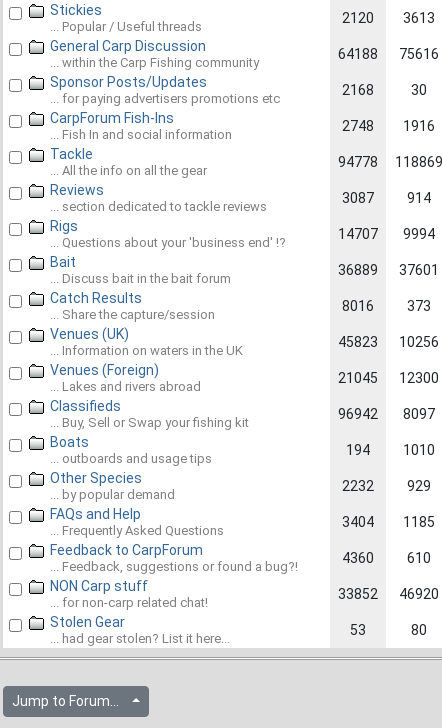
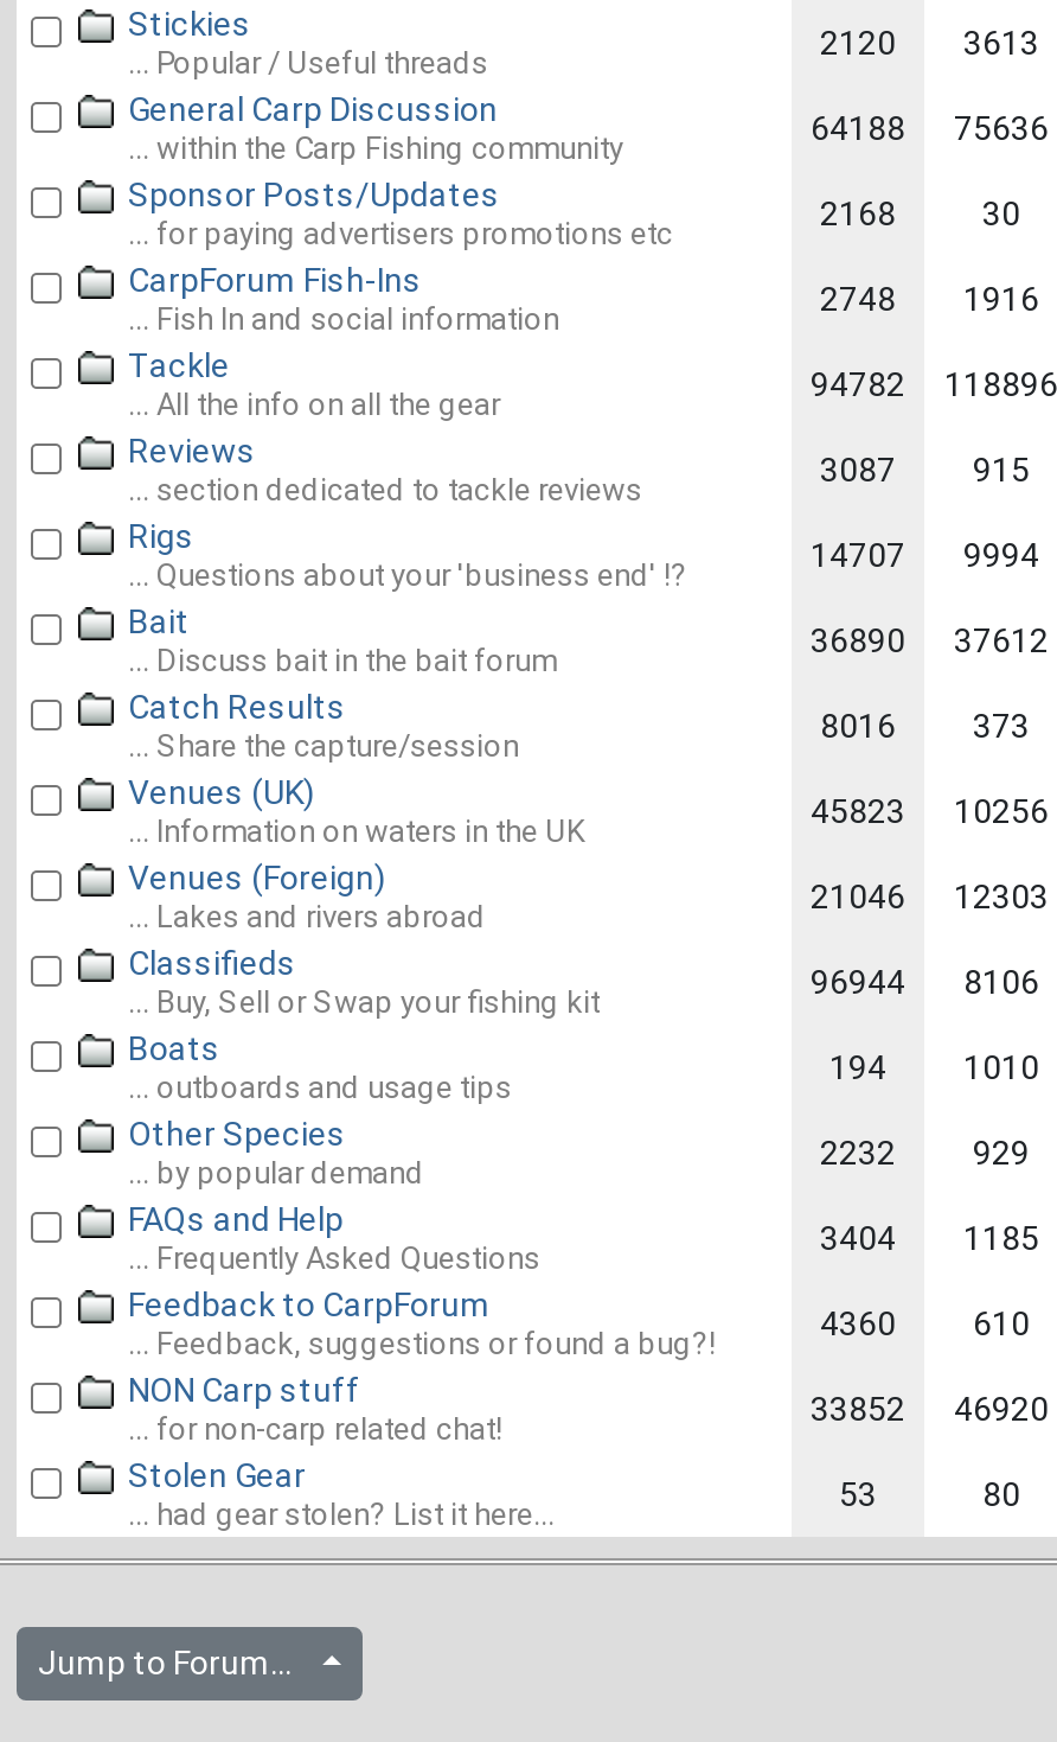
[338,46,438,62] 64188 75616 -> [811,109,1049,147] 64188 75636
[338,154,378,170] 94778 -> [811,365,905,403] 94782
[394,154,442,170] 118869 -> [944,365,1057,403] 118896
[406,190,430,206] 914 -> [973,451,1030,489] 915
[338,262,378,278] 36889 -> [811,621,905,659] 36890
[398,262,438,278] 37601 -> [954,621,1049,659] 37612
[338,370,378,386] 21045 -> [811,878,905,915] 21046
[398,370,438,386] 12300 -> [954,878,1049,915] 12303
[338,406,378,422] 96942 -> [811,963,905,1001] 96944
[402,406,434,422] 8097 -> [963,963,1039,1001] 8106

